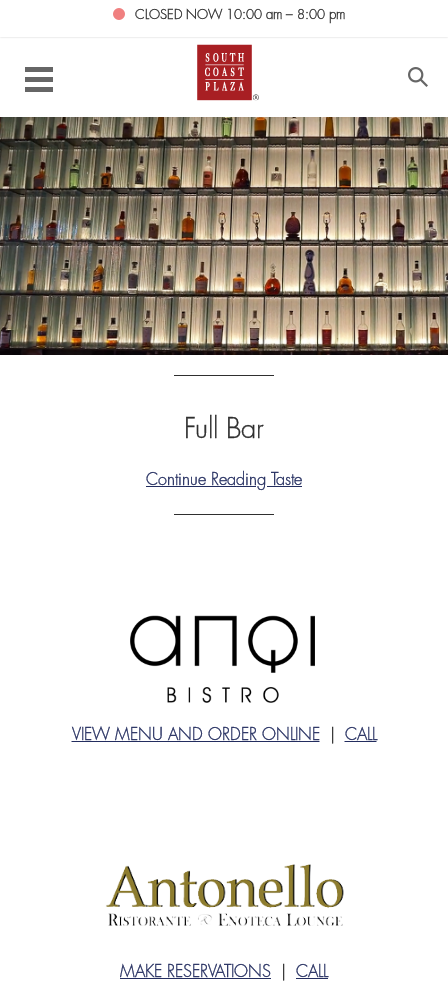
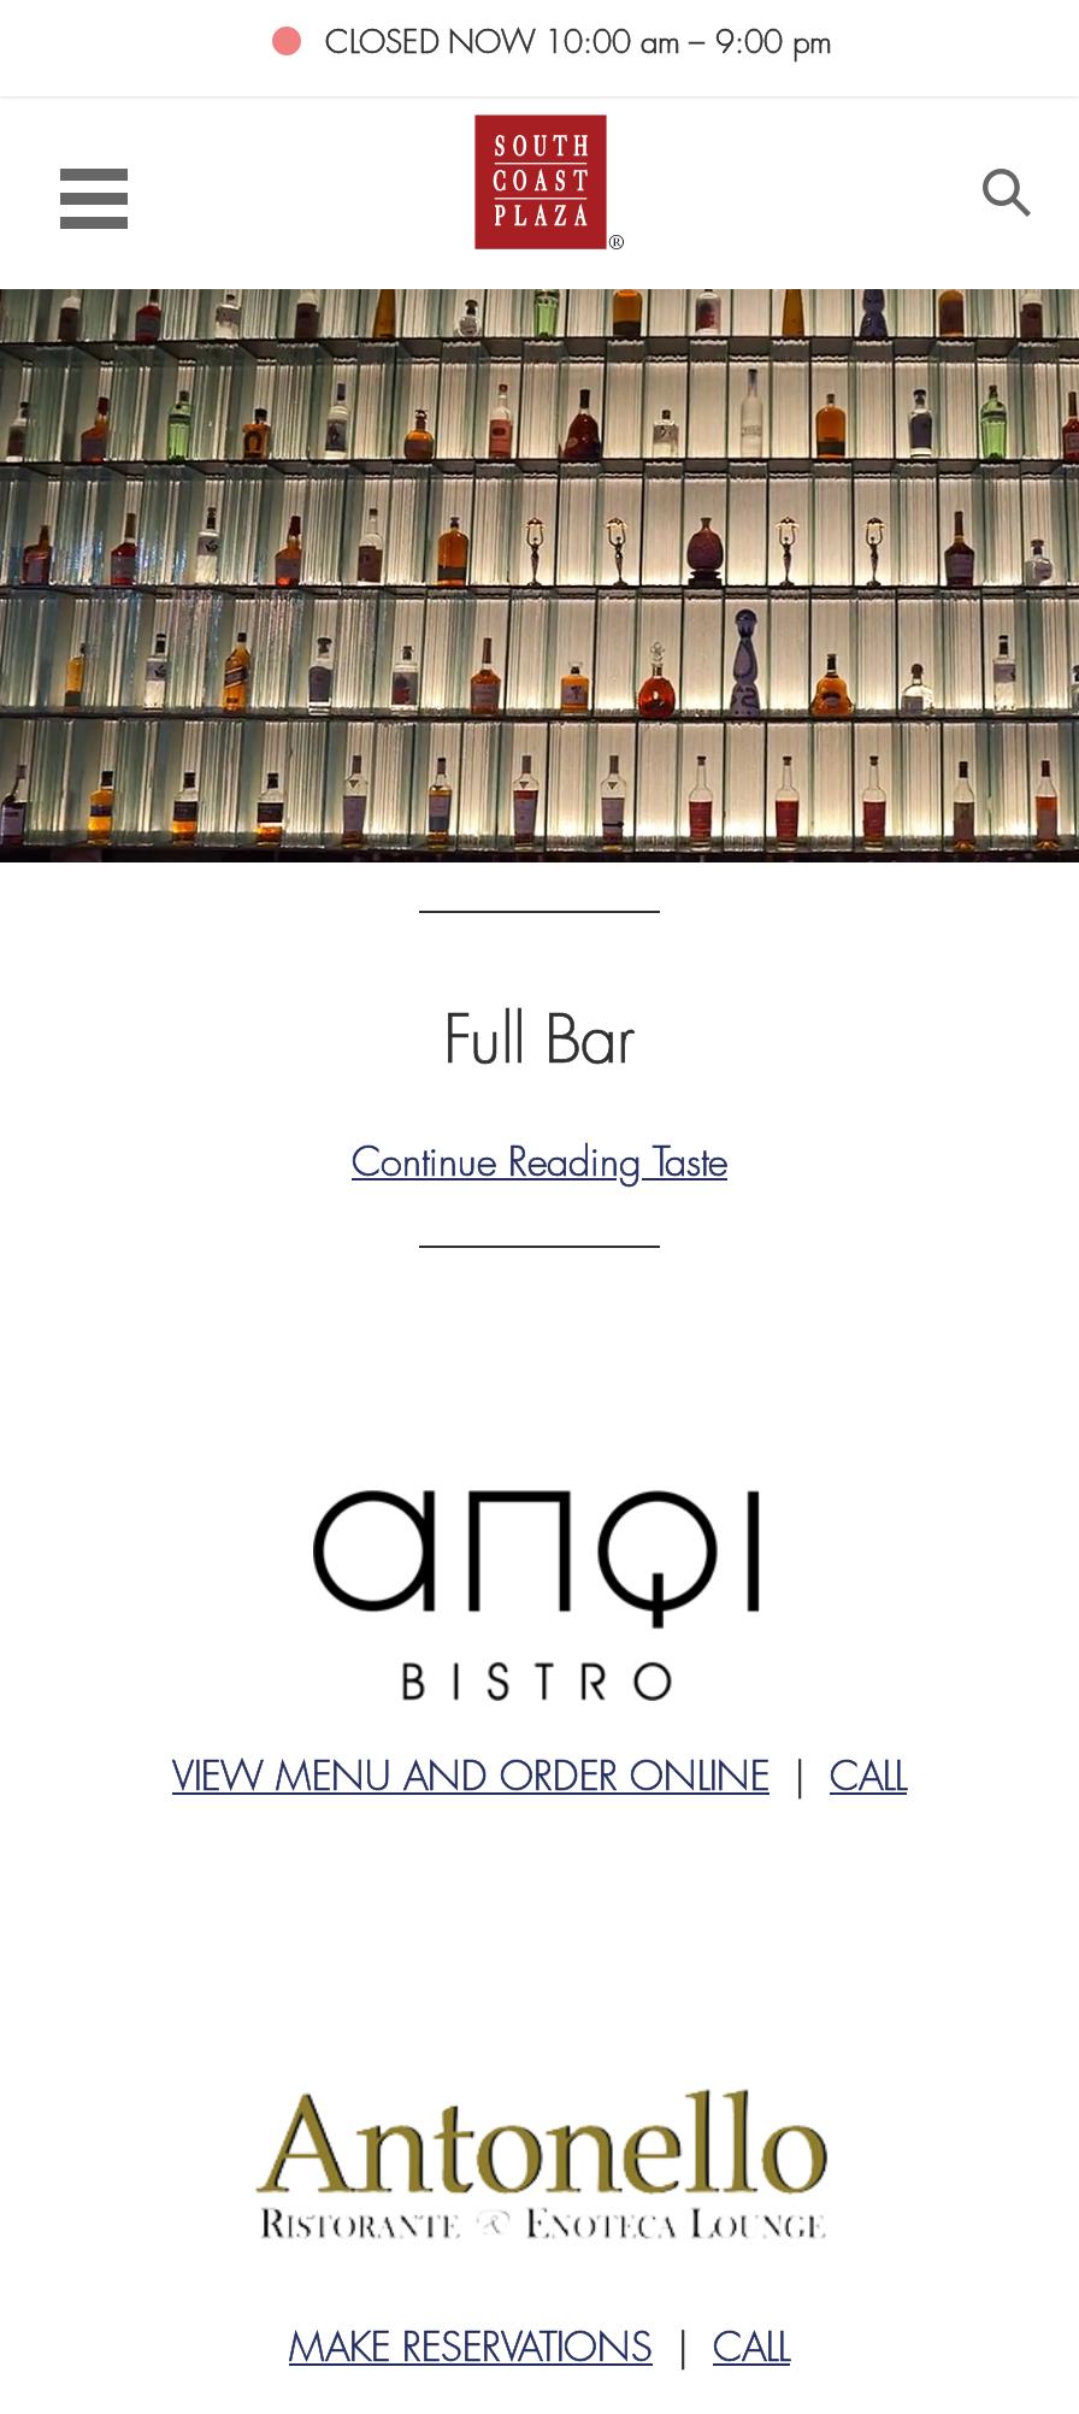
[135,9,345,22] CLOSED NOW 10:00 am – 8:00 pm -> [325,29,831,60] CLOSED NOW 10:00 am – 9:00 pm

